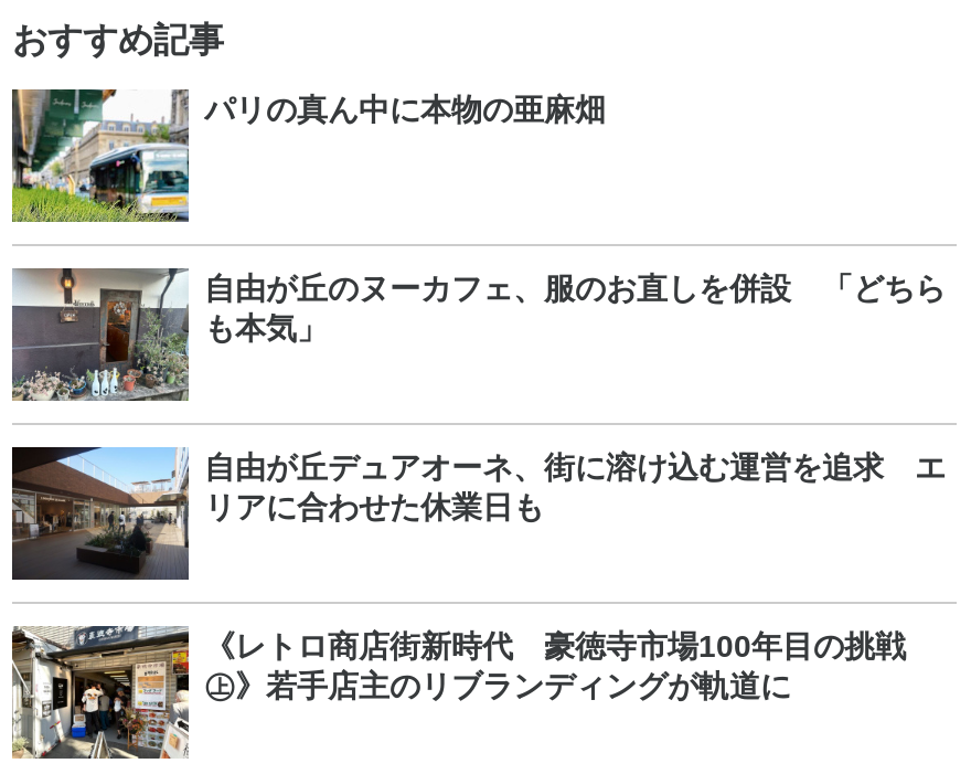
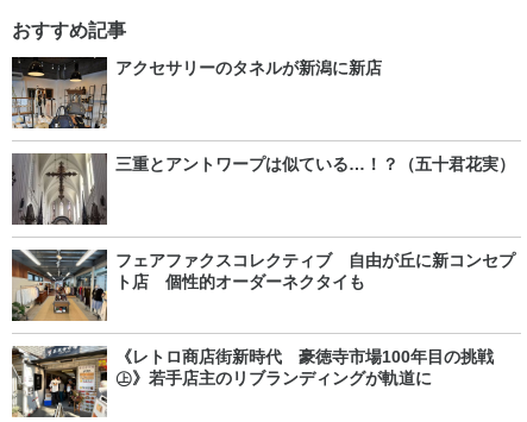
[10,87,606,224] [image] | パリの真ん中に本物の亜麻畑 -> [12,56,382,130] [image] | アクセサリーのタネルが新潟に新店
[12,268,946,401] [image] | 自由が丘のヌーカフェ、服のお直しを併設 「どちら | も本気」 -> [11,153,515,226] [image] | 三重とアントワープは似ている…！？（五十君花実）
[12,445,946,582] [image] | 自由が丘デュアオーネ、街に溶け込む運営を追求 エ | リアに合わせた休業日も -> [12,248,515,322] [image] | フェアファクスコレクティブ 自由が丘に新コンセプ | ト店 個性的オーダーネクタイも

